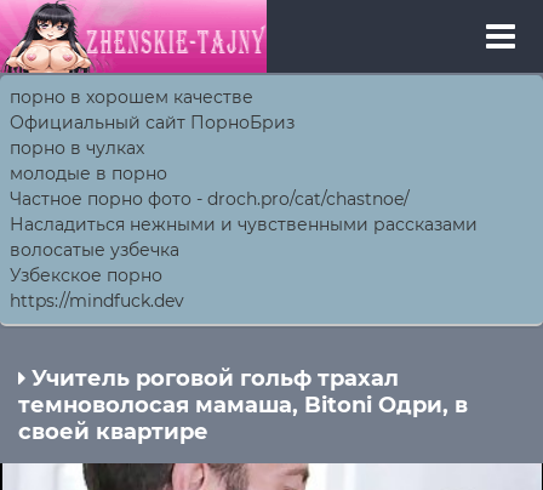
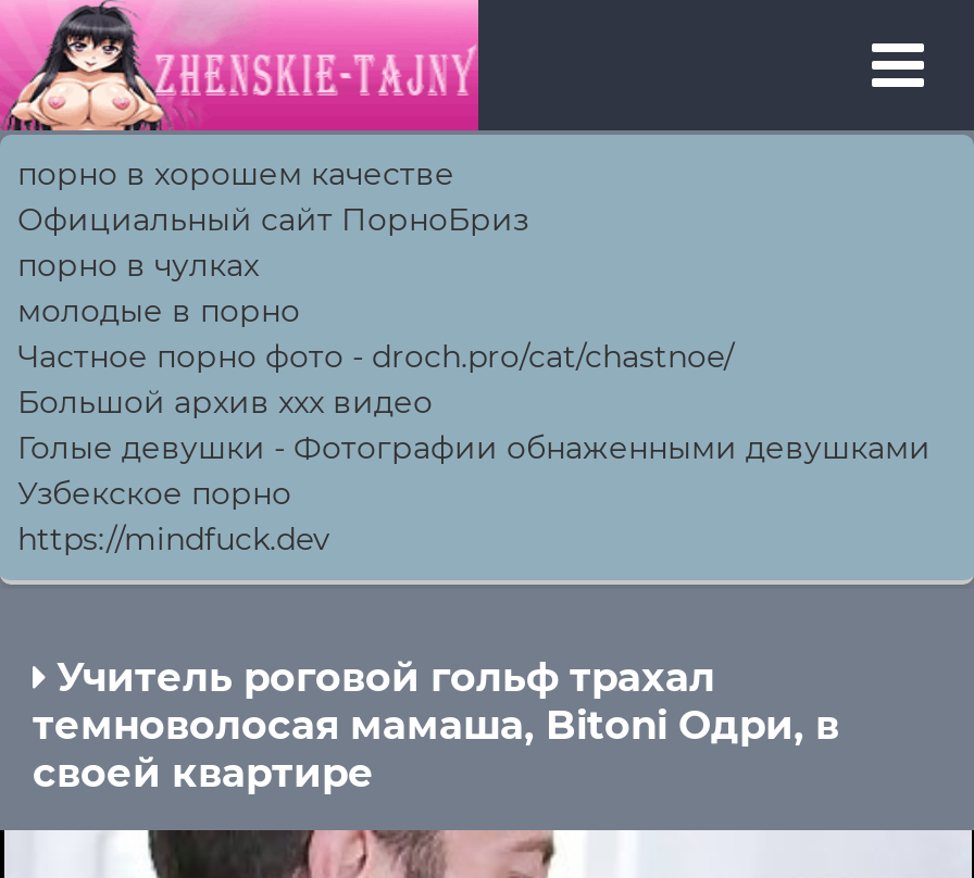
[10,213,478,261] Насладиться нежными и чувственными рассказами | волосатые узбечка -> [17,382,931,467] Большой архив ххх видео | Голые девушки - Фотографии обнаженными девушками

